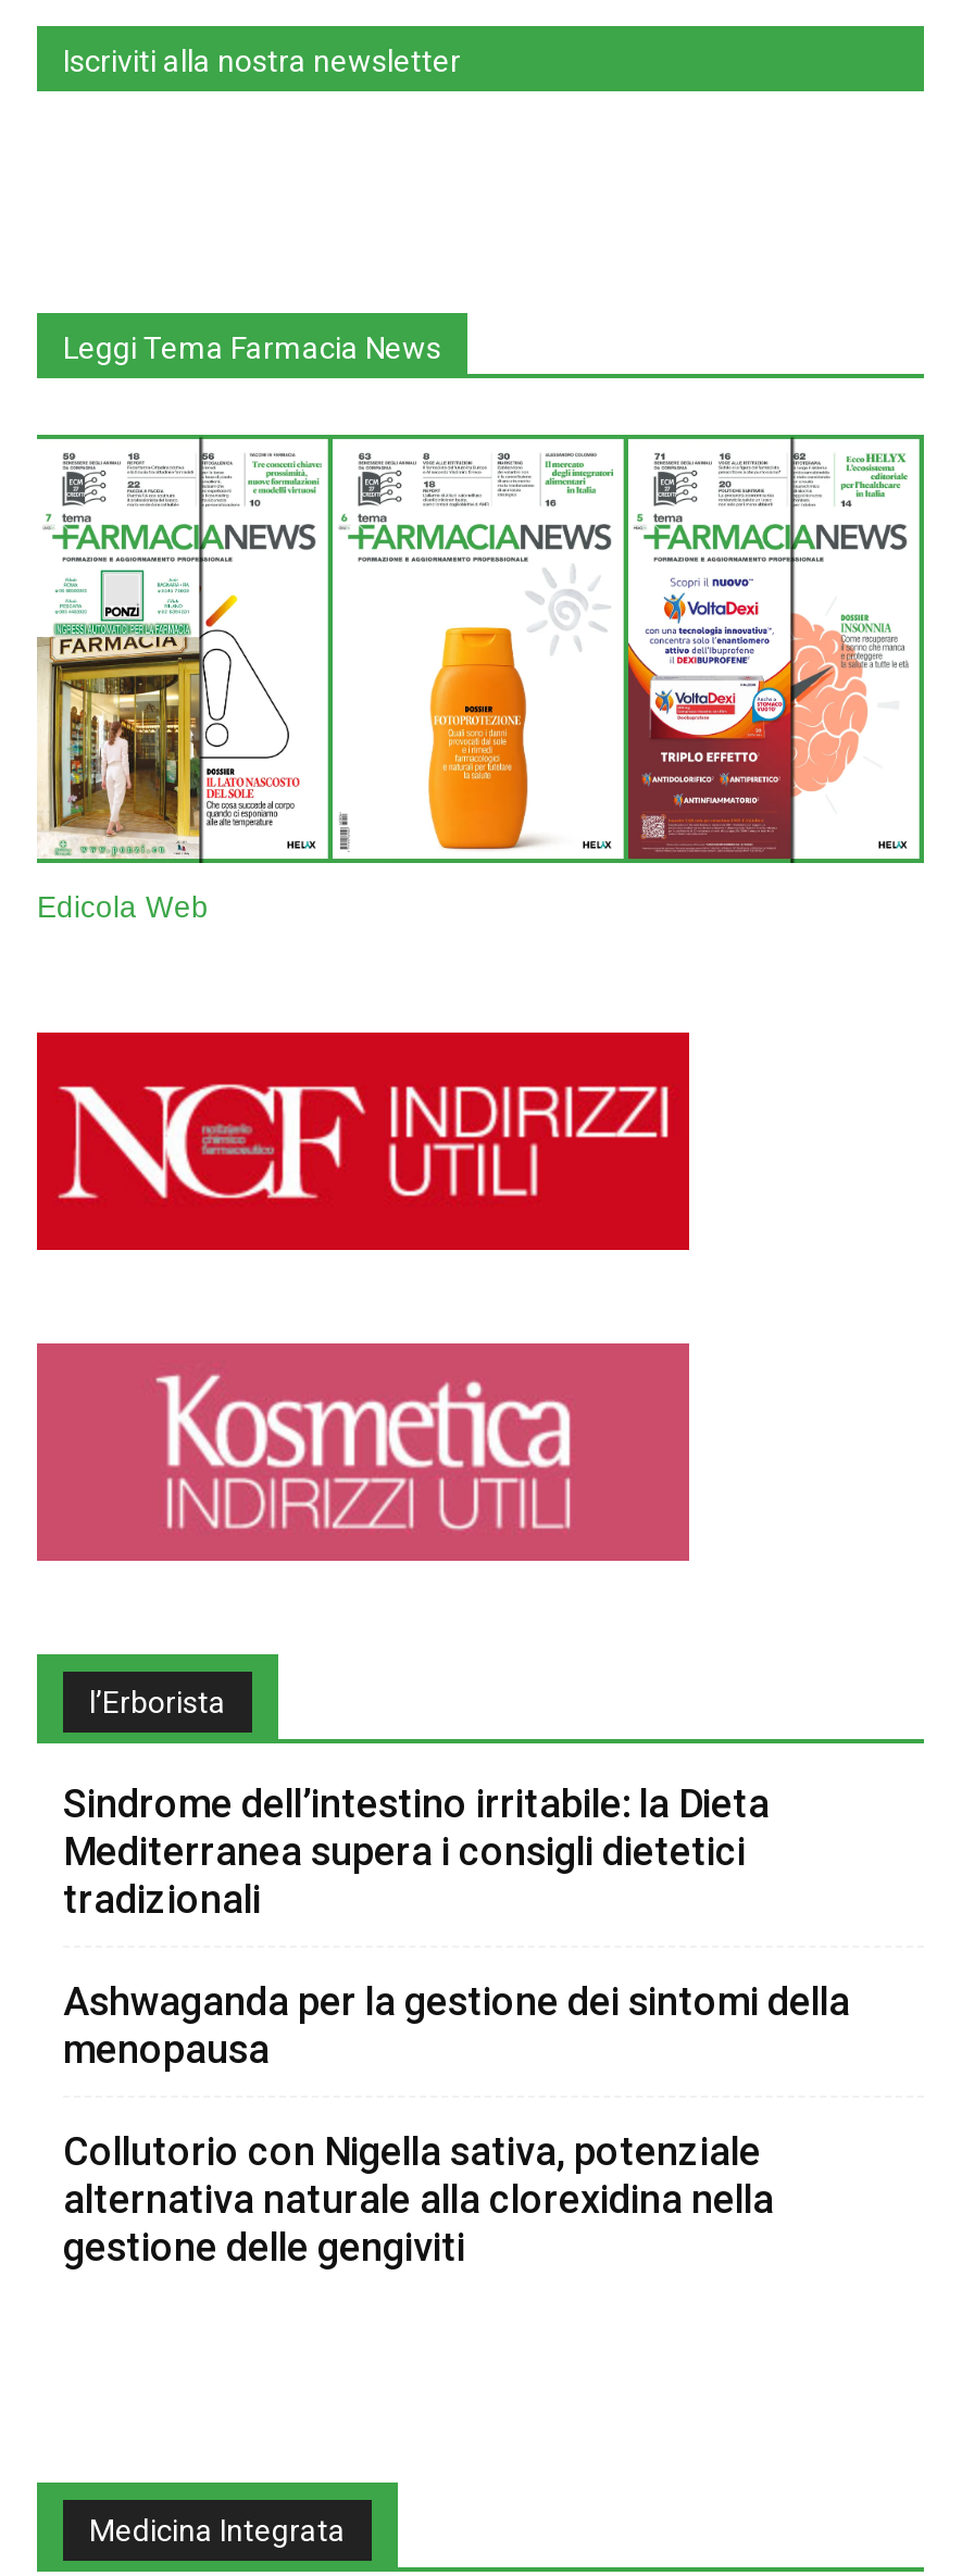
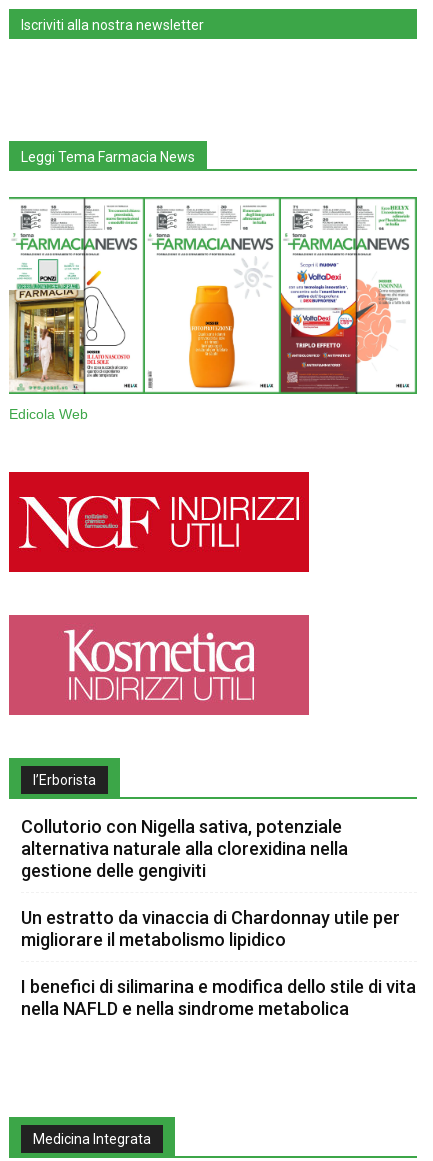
[63,1780,850,2072] Sindrome dell’intestino irritabile: la Dieta | Mediterranea supera i consigli dietetici | tradizionali | Ashwaganda per la gestione dei sintomi della | menopausa -> none
moved [63,2128,774,2269] -> [21,815,348,880]: Collutorio con Nigella sativa, potenziale | alternativa naturale alla clorexidina nella | gestione delle gengiviti
none -> [21,906,416,1018] Un estratto da vinaccia di Chardonnay utile per | migliorare il metabolismo lipidico | I benefici di silimarina e modifica dello stile di vita | nella NAFLD e nella sindrome metabolica

